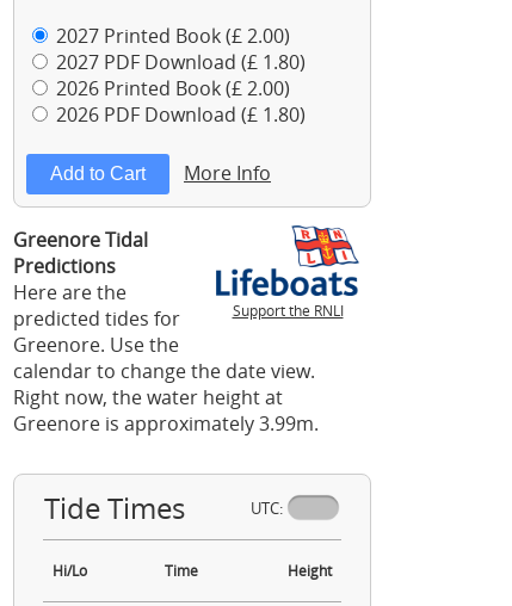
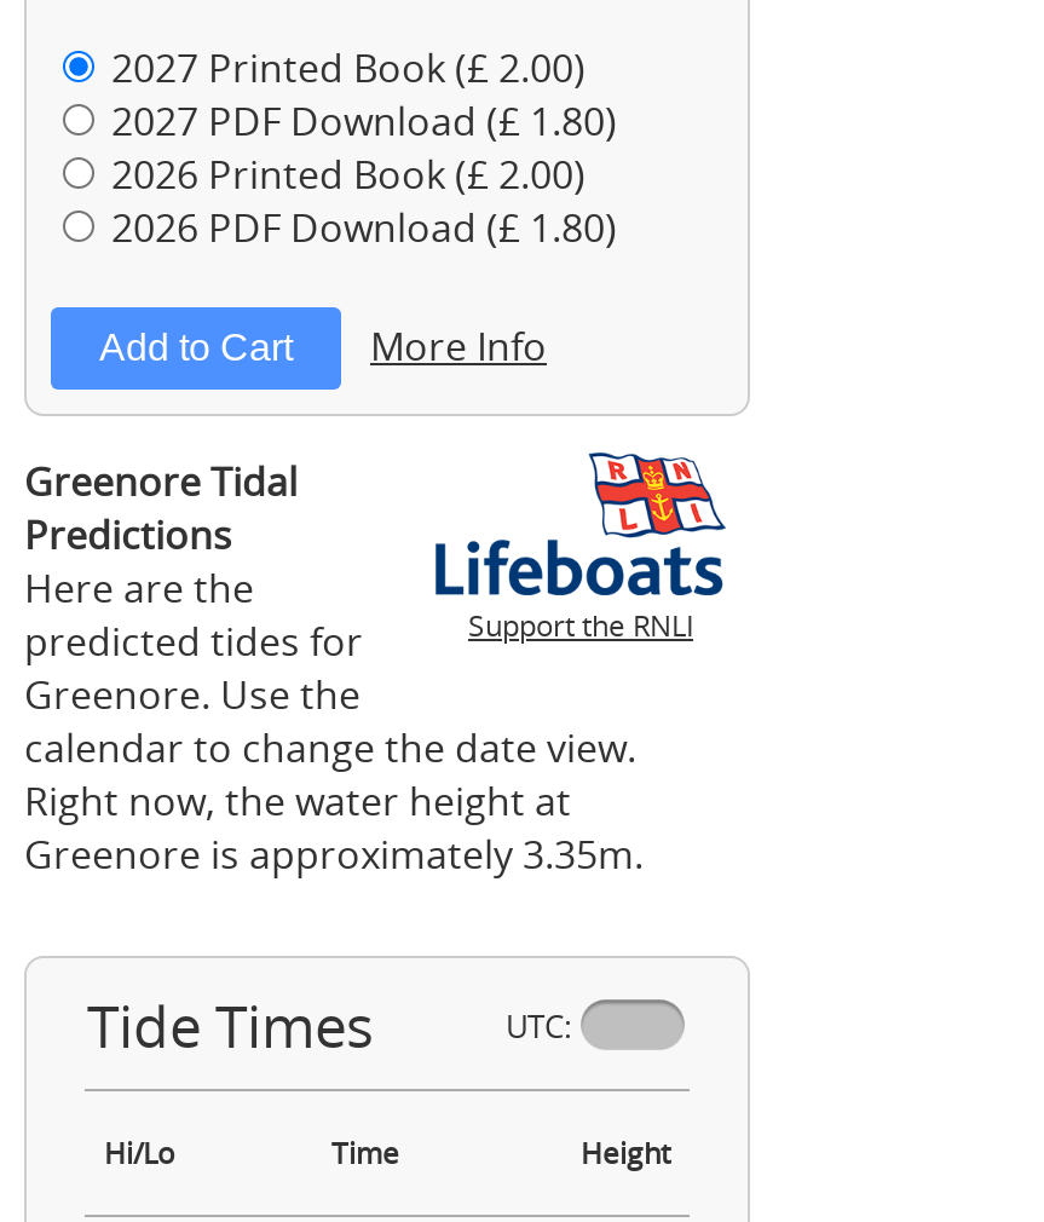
[13,410,319,437] Greenore is approximately 3.99m. -> [24,828,644,881] Greenore is approximately 3.35m.

